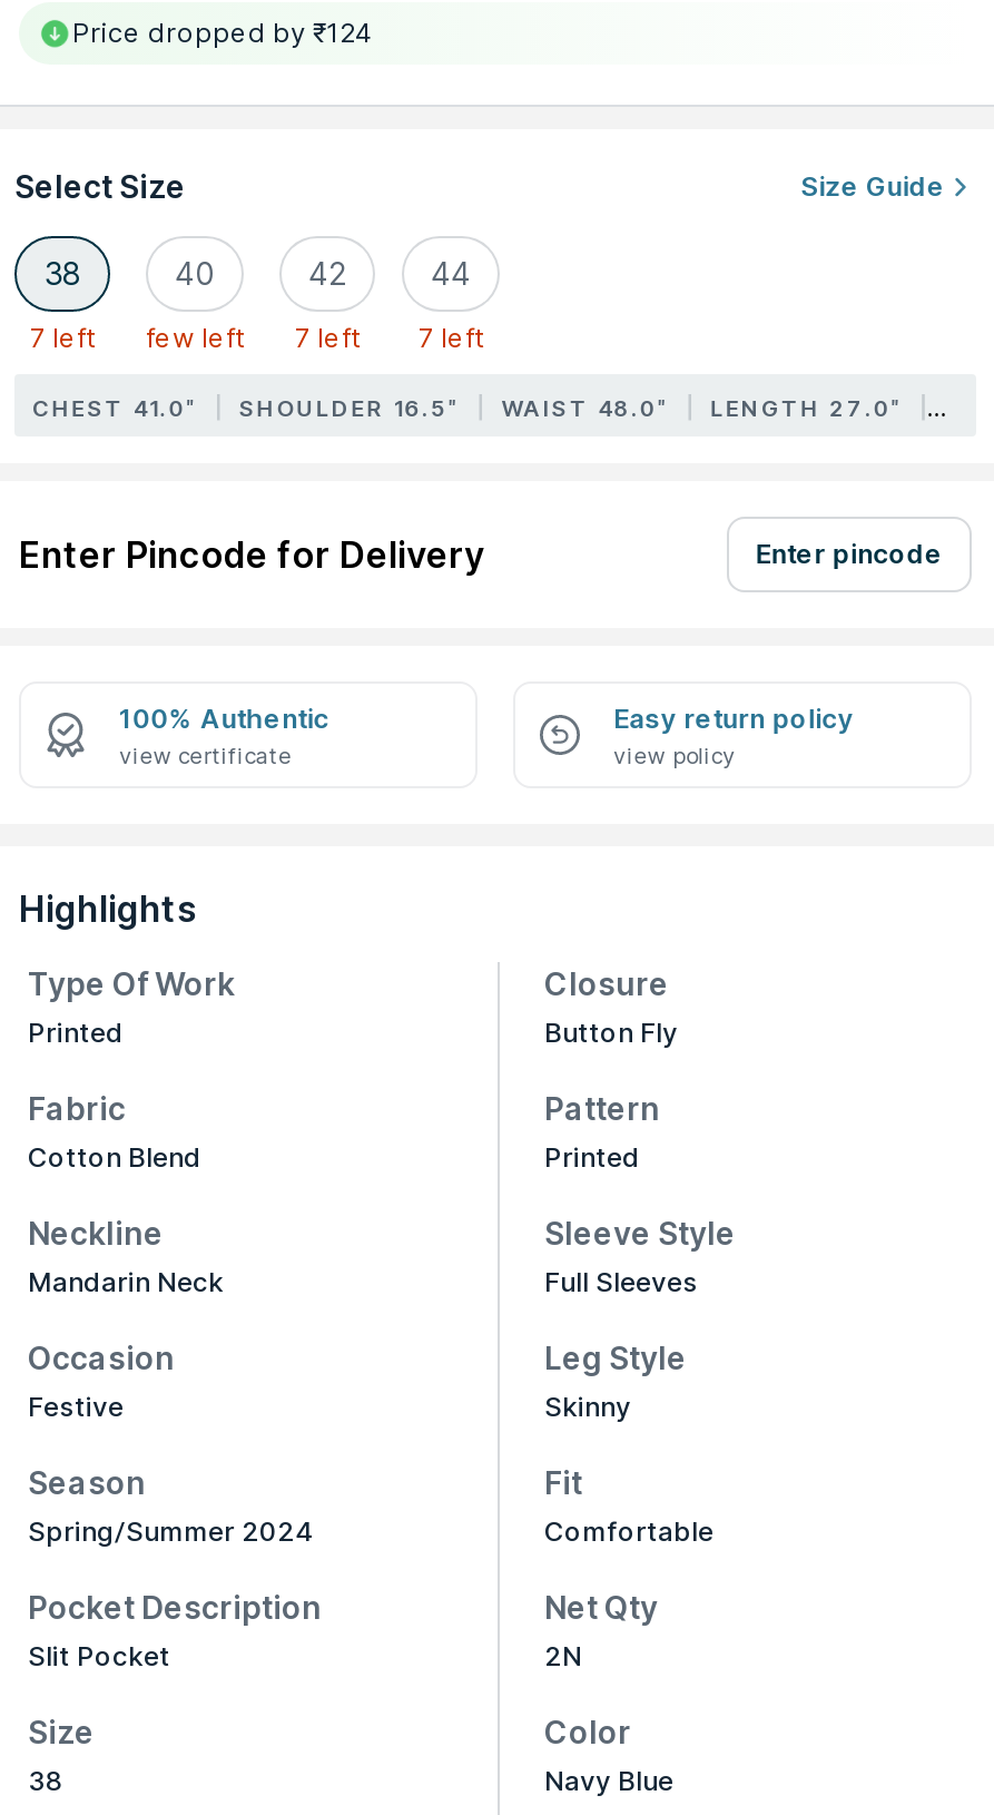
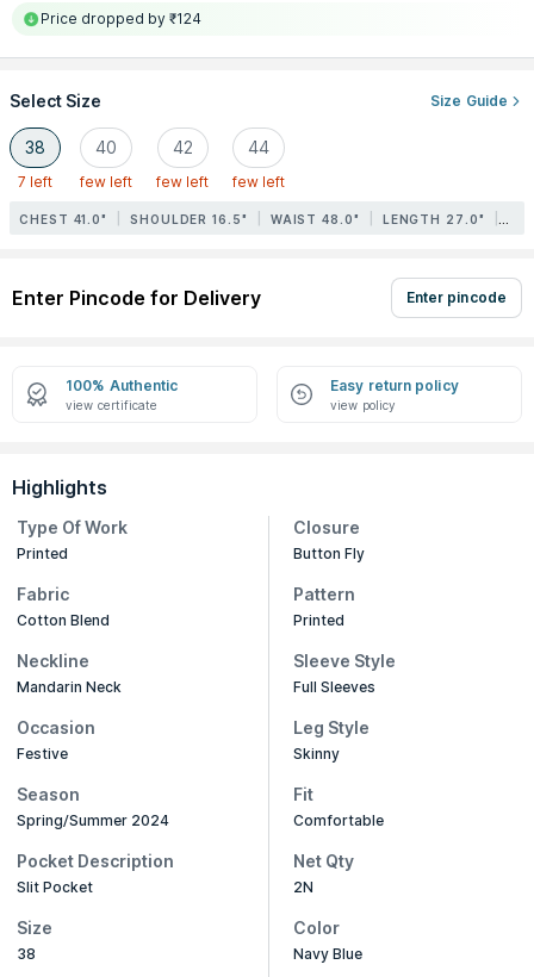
[295,321,360,354] 7 left -> [156,173,209,191] few left
[419,321,483,354] 7 left -> [232,173,285,191] few left

